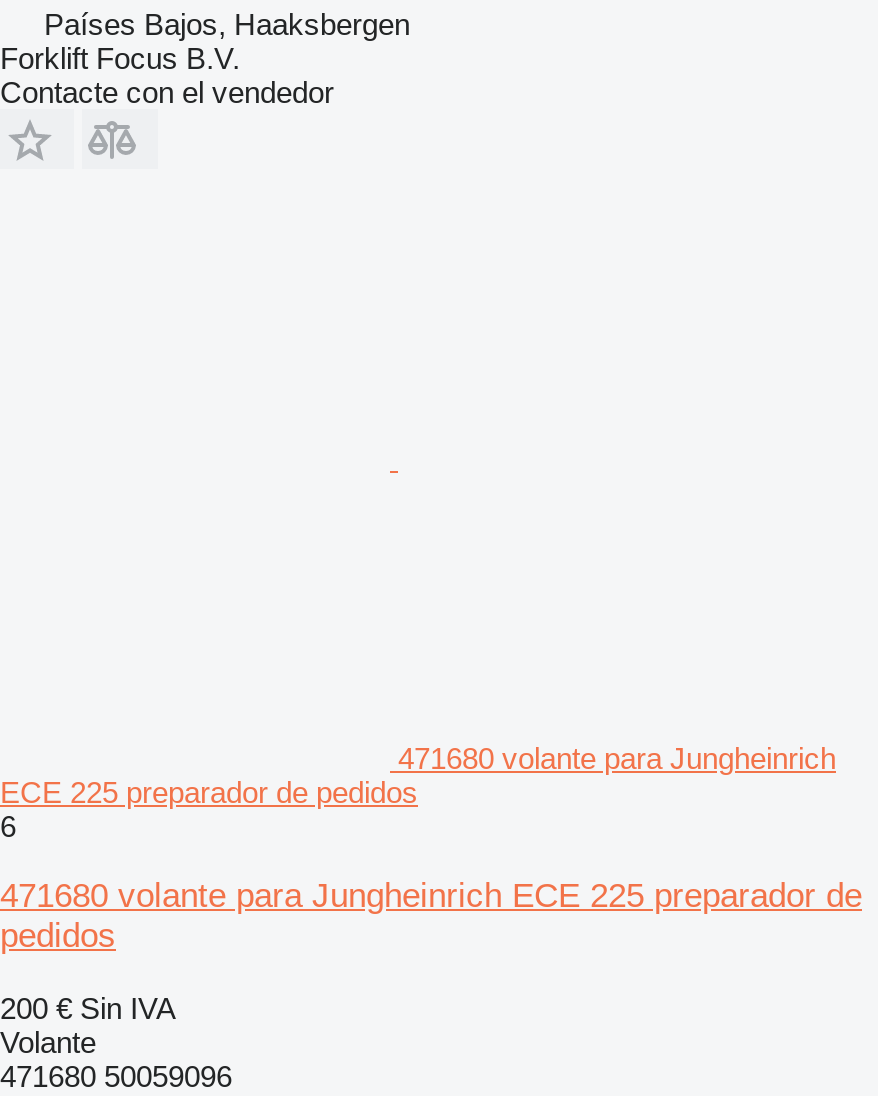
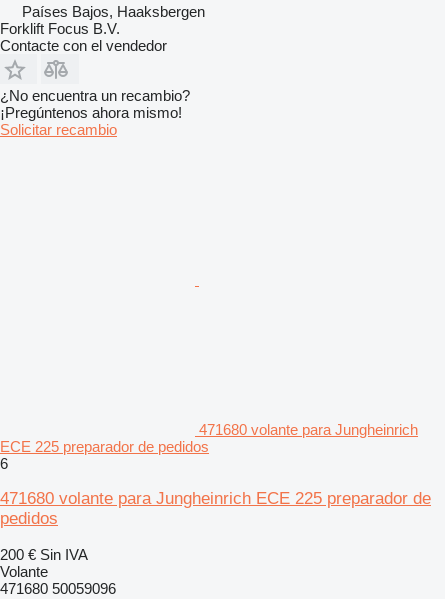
none -> [0,87,190,138] ¿No encuentra un recambio? | ¡Pregúntenos ahora mismo! | Solicitar recambio

